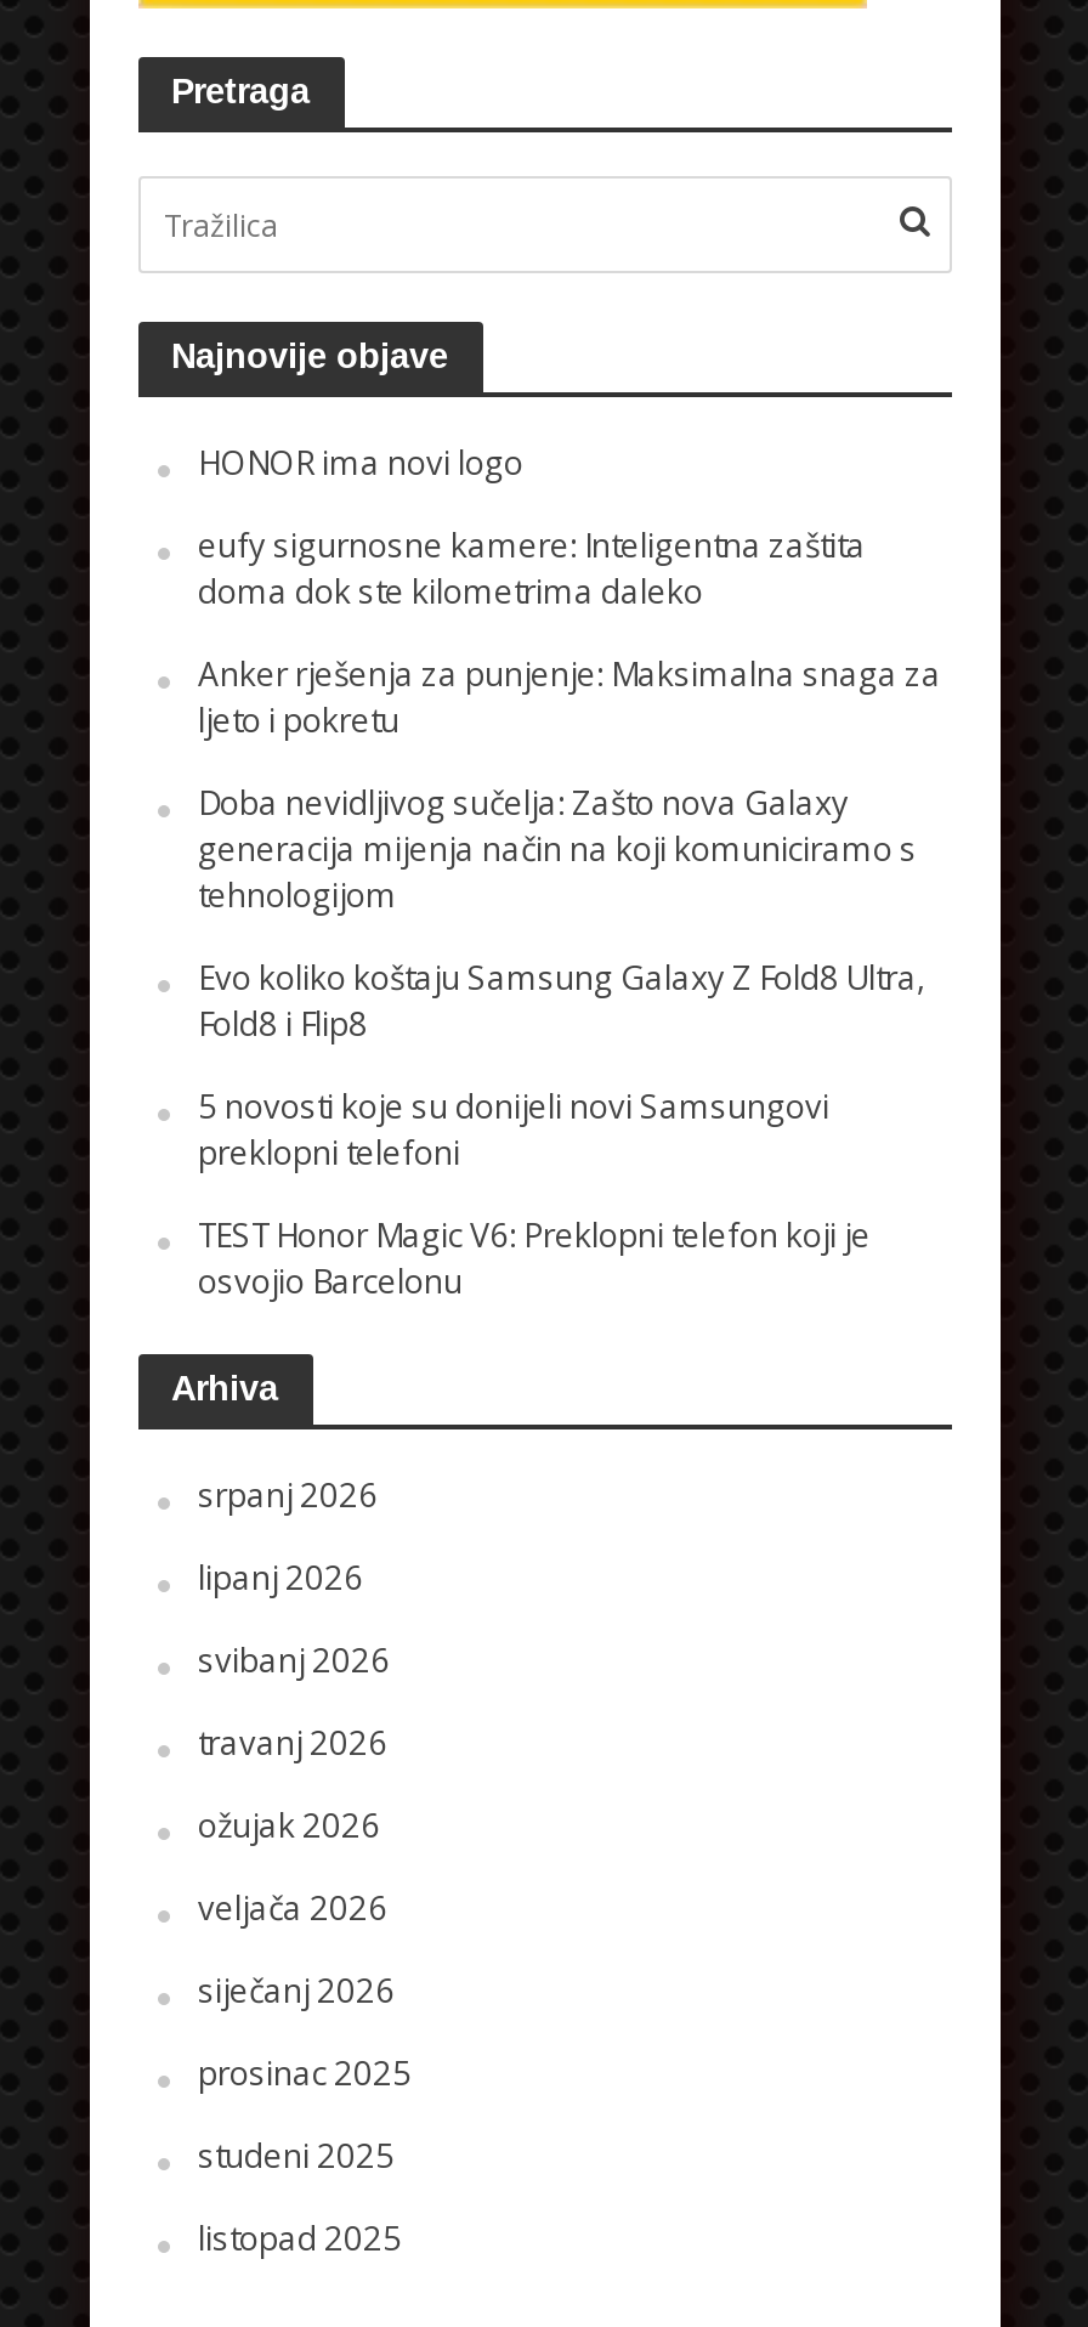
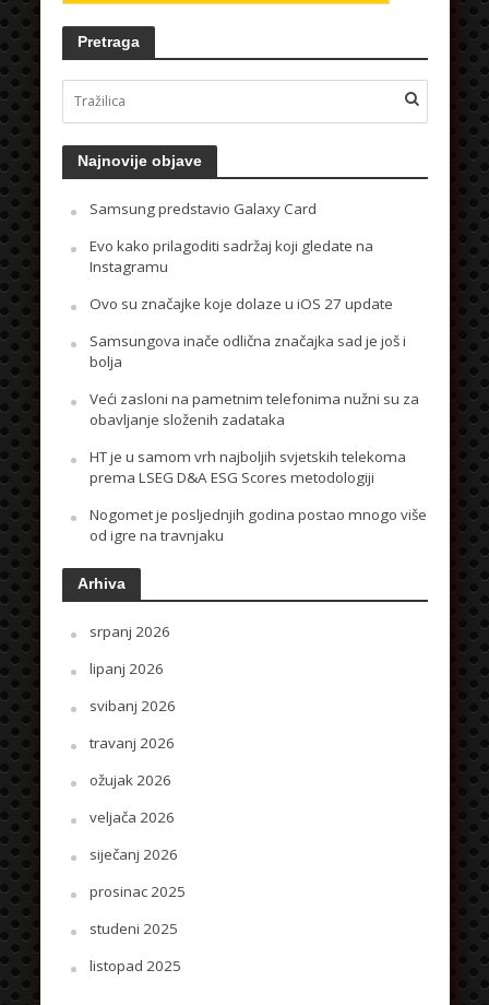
[198,441,523,485] HONOR ima novi logo -> [89,198,316,218] Samsung predstavio Galaxy Card
[198,524,866,614] eufy sigurnosne kamere: Inteligentna zaštita | doma dok ste kilometrima daleko -> [89,236,373,276] Evo kako prilagoditi sadržaj koji gledate na | Instagramu
[198,653,941,743] Anker rješenja za punjenje: Maksimalna snaga za | ljeto i pokretu -> [89,294,392,313] Ovo su značajke koje dolaze u iOS 27 update
[198,781,917,917] Doba nevidljivog sučelja: Zašto nova Galaxy | generacija mijenja način na koji komuniciramo s | tehnologijom -> [89,331,405,371] Samsungova inače odlična značajka sad je još i | bolja
[198,956,924,1046] Evo koliko koštaju Samsung Galaxy Z Fold8 Ultra, | Fold8 i Flip8 -> [89,389,419,429] Veći zasloni na pametnim telefonima nužni su za | obavljanje složenih zadataka
[198,1085,829,1175] 5 novosti koje su donijeli novi Samsungovi | preklopni telefoni -> [89,446,405,487] HT je u samom vrh najboljih svjetskih telekoma | prema LSEG D&A ESG Scores metodologiji
[198,1214,871,1304] TEST Honor Magic V6: Preklopni telefon koji je | osvojio Barcelonu -> [89,504,426,545] Nogomet je posljednjih godina postao mnogo više | od igre na travnjaku

